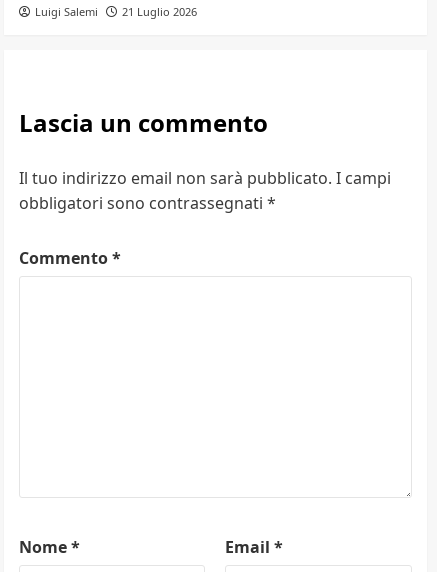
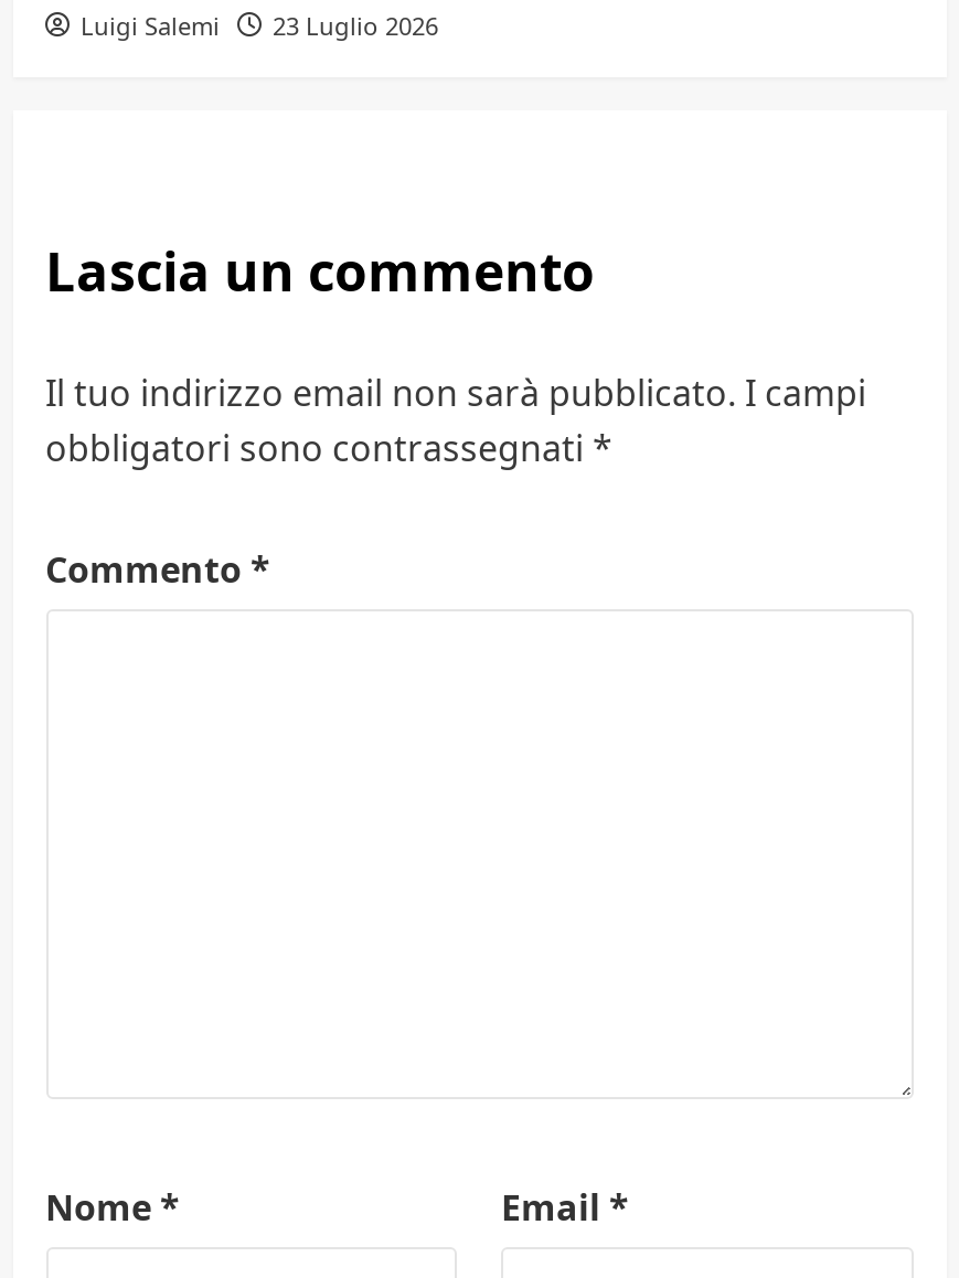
[34,4,196,19] Luigi Salemi 21 Luglio 2026 -> [81,9,438,42] Luigi Salemi 23 Luglio 2026

